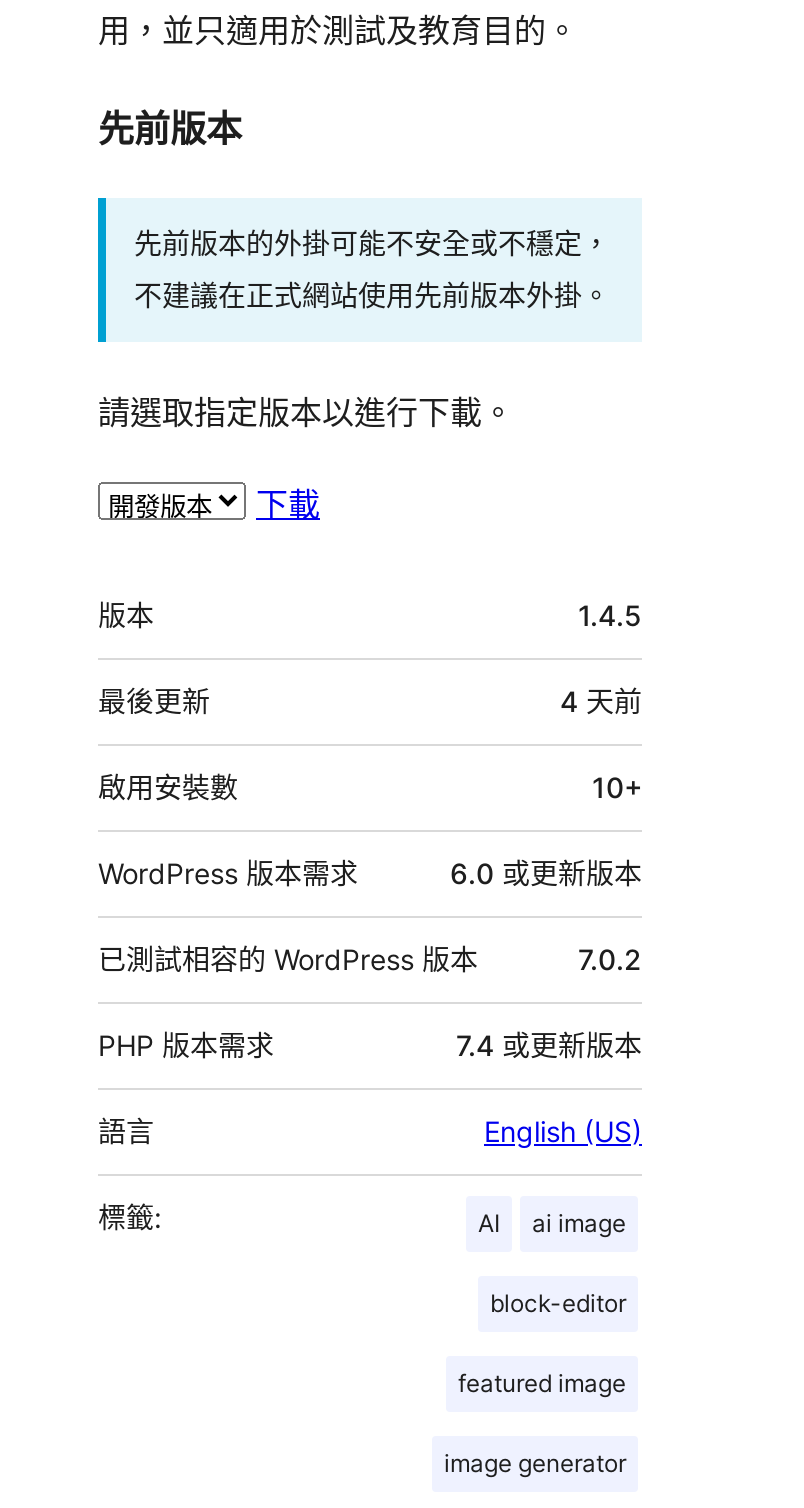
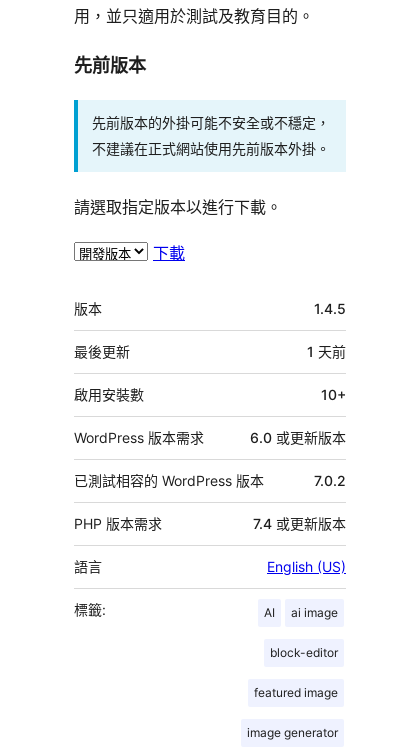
[560,683,642,717] 4 天前 -> [307,342,346,359] 1 天前

